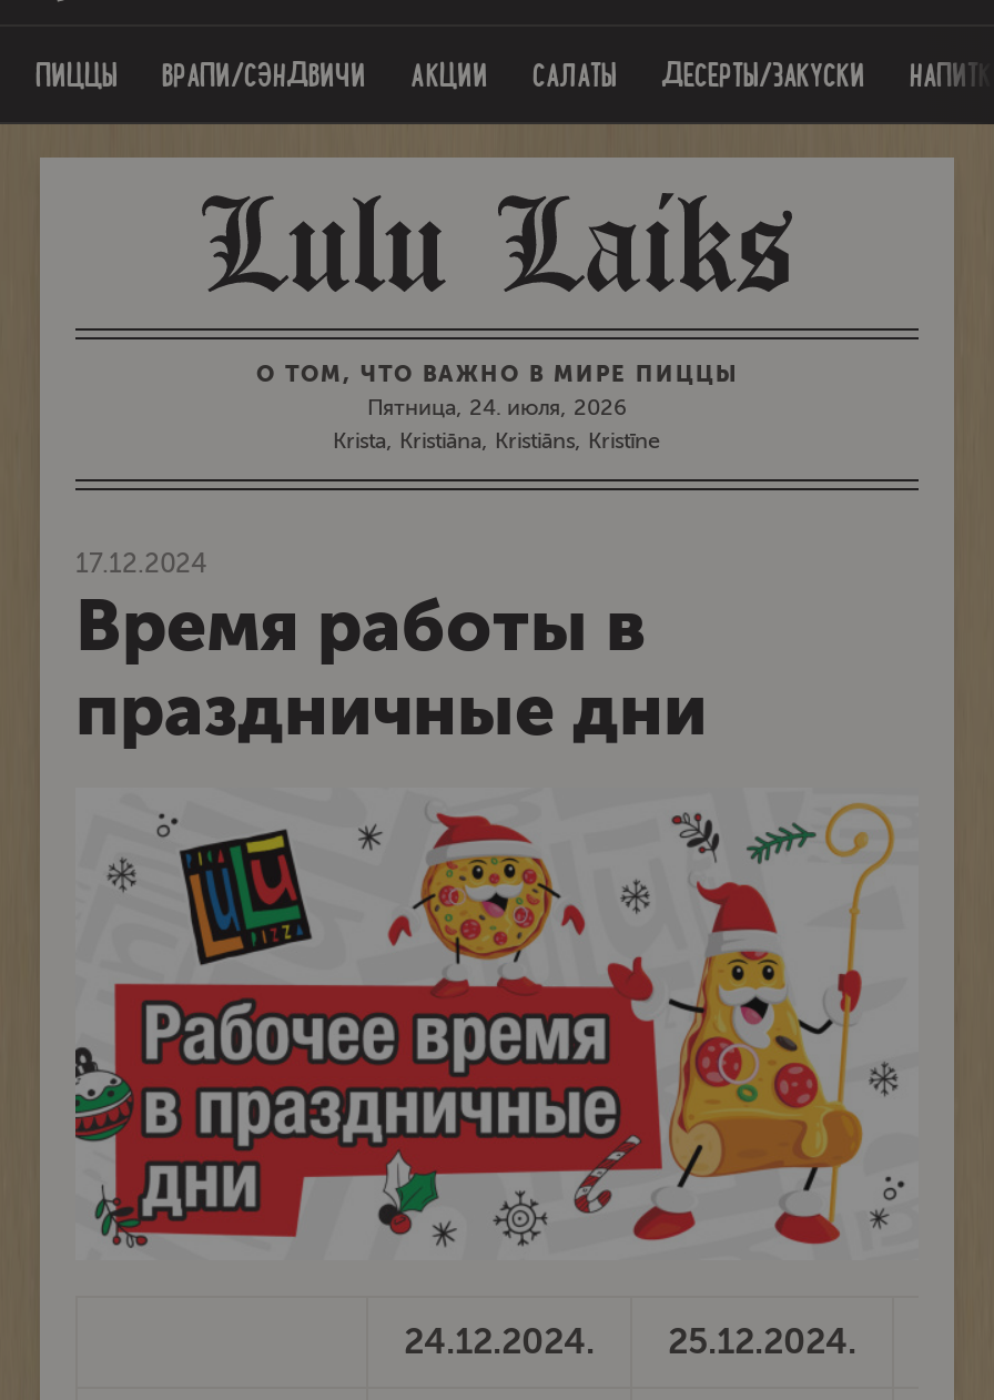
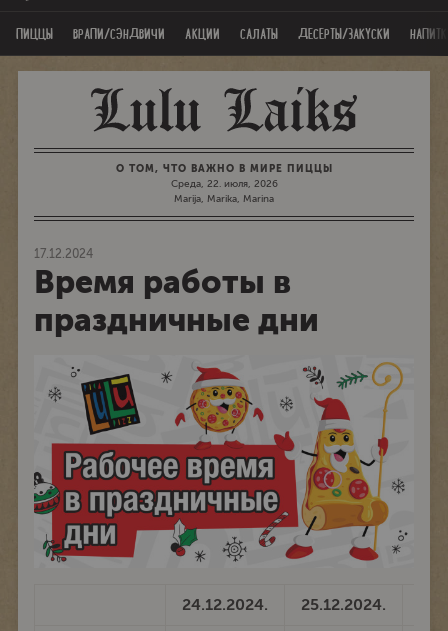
[333,396,661,456] Пятница, 24. июля, 2026 | Krista, Kristiāna, Kristiāns, Kristīne -> [170,178,277,205] Среда, 22. июля, 2026 | Marija, Marika, Marina

